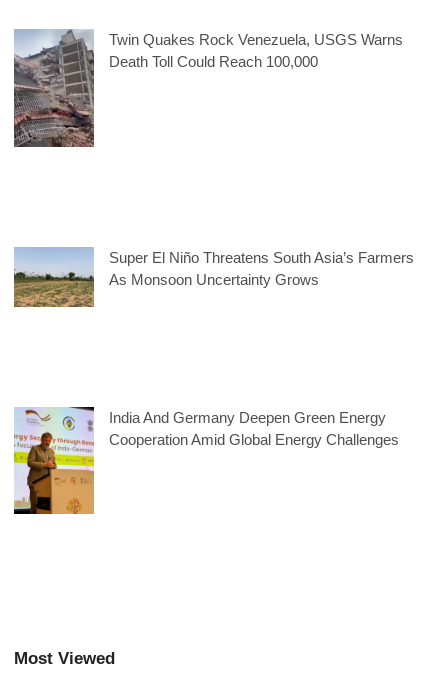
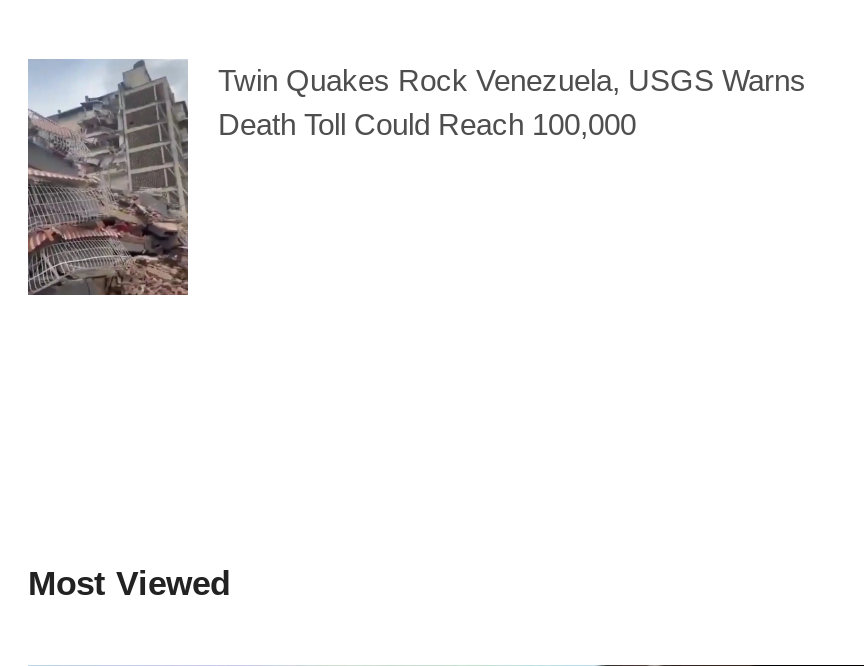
[13,246,414,308] [image] | Super El Niño Threatens South Asia’s Farmers | As Monsoon Uncertainty Grows -> none
[13,406,399,515] [image] | India And Germany Deepen Green Energy | Cooperation Amid Global Energy Challenges -> none

